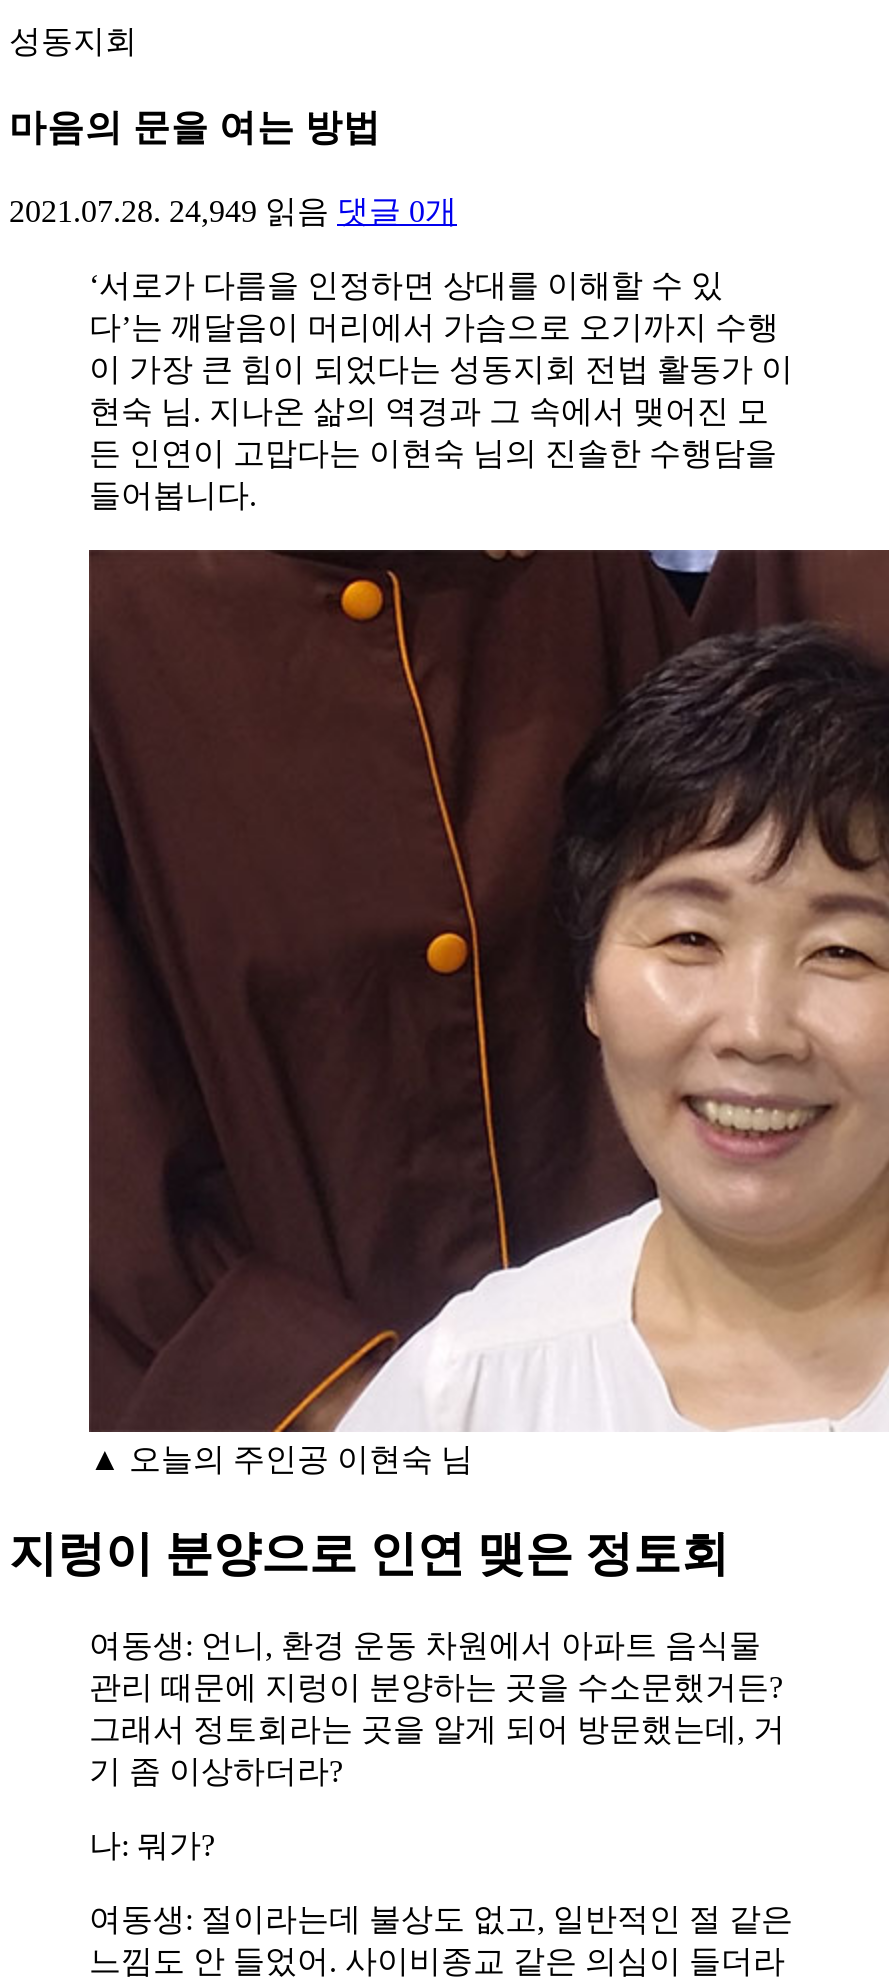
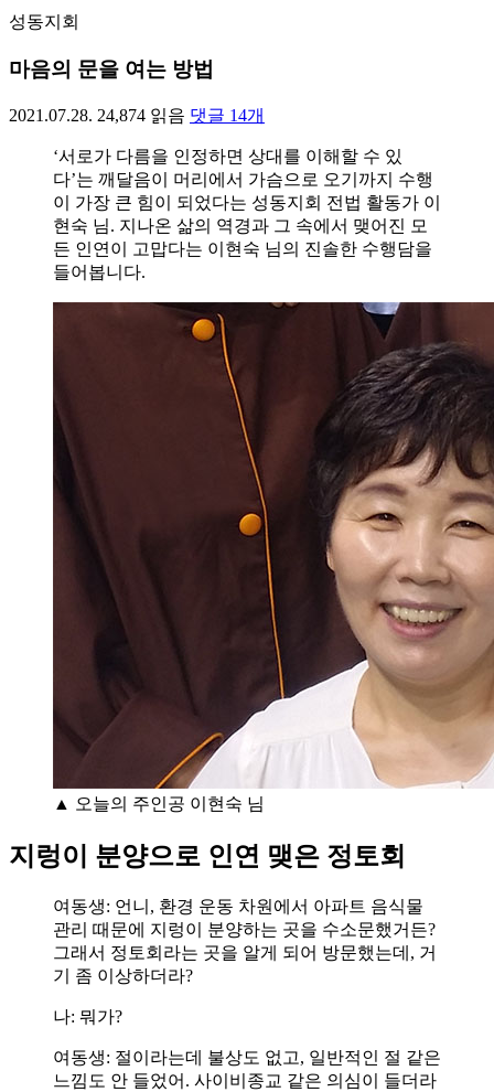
[9,194,457,228] 2021.07.28. 24,949 읽음 댓글 0개 -> [9,106,265,124] 2021.07.28. 24,874 읽음 댓글 14개

